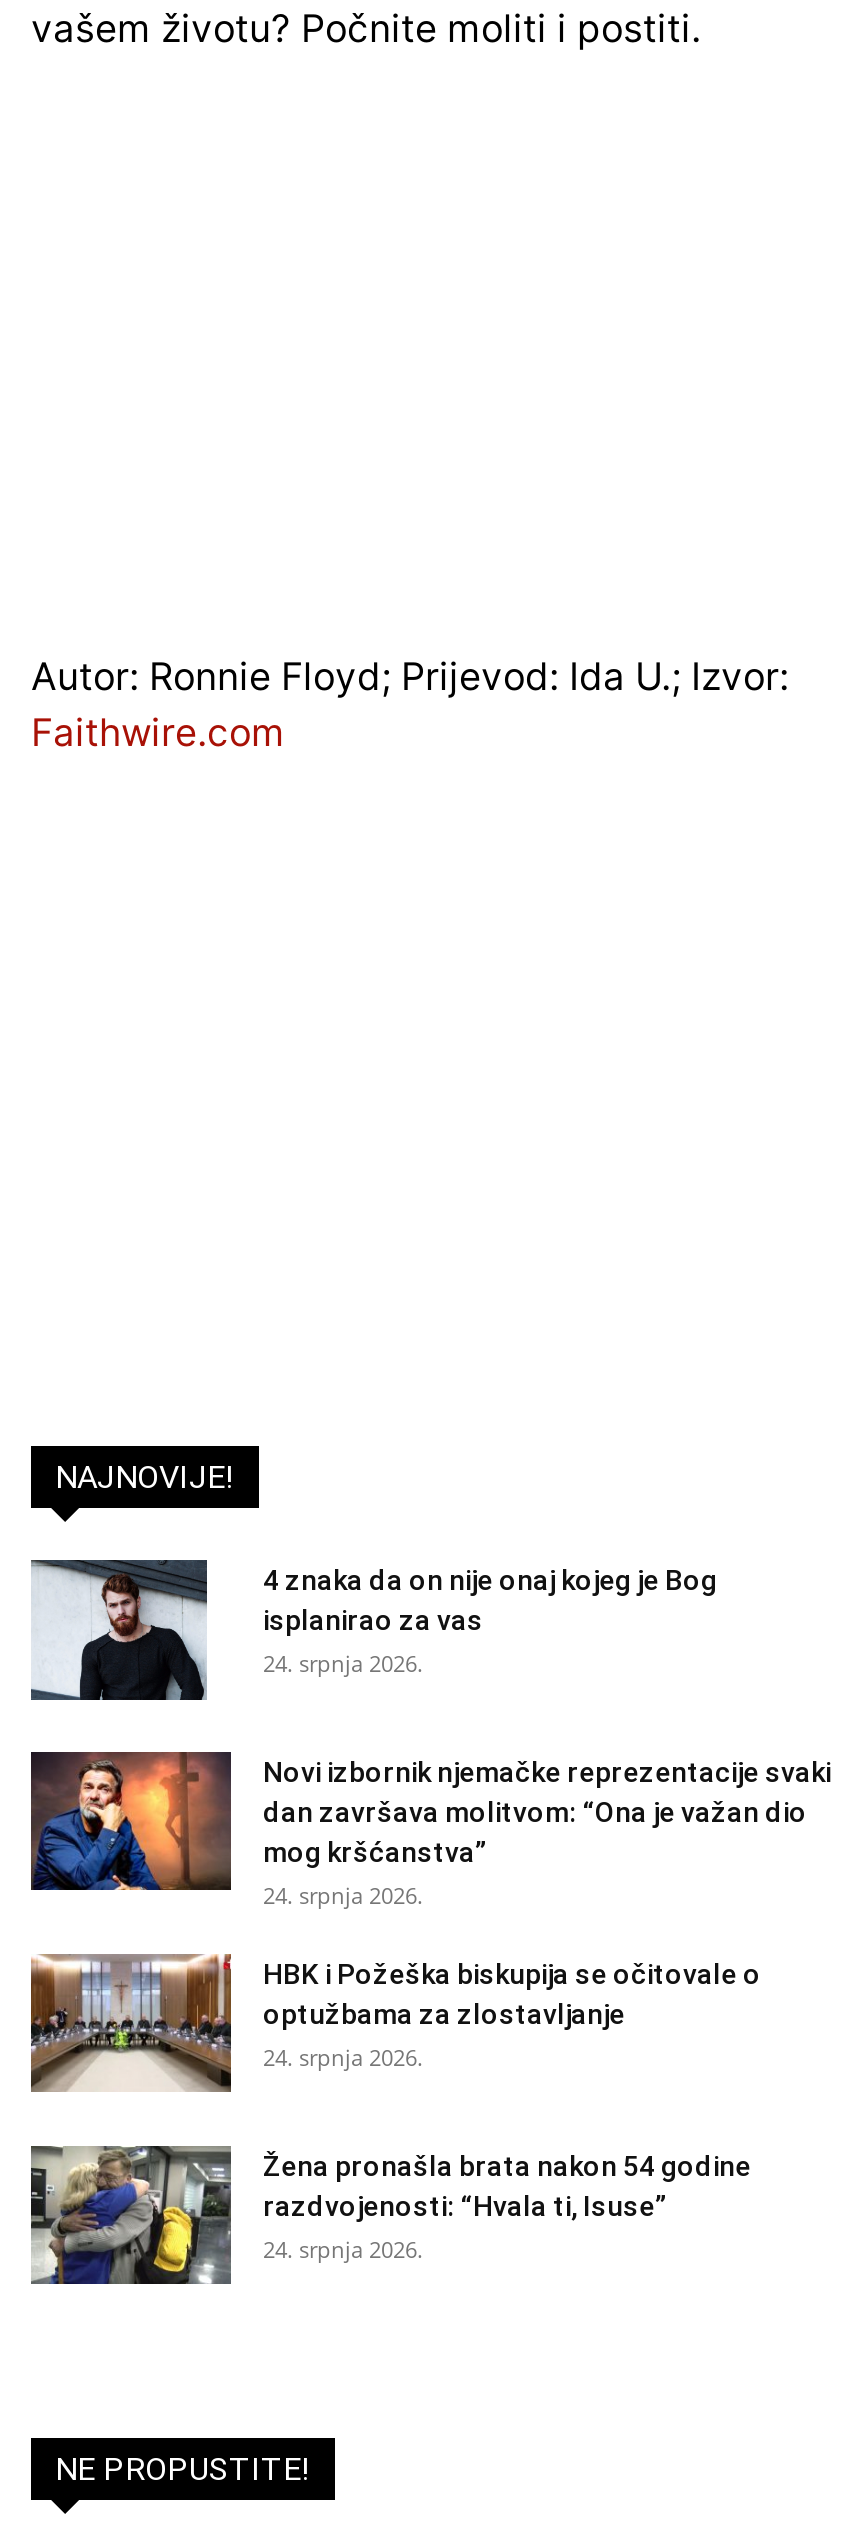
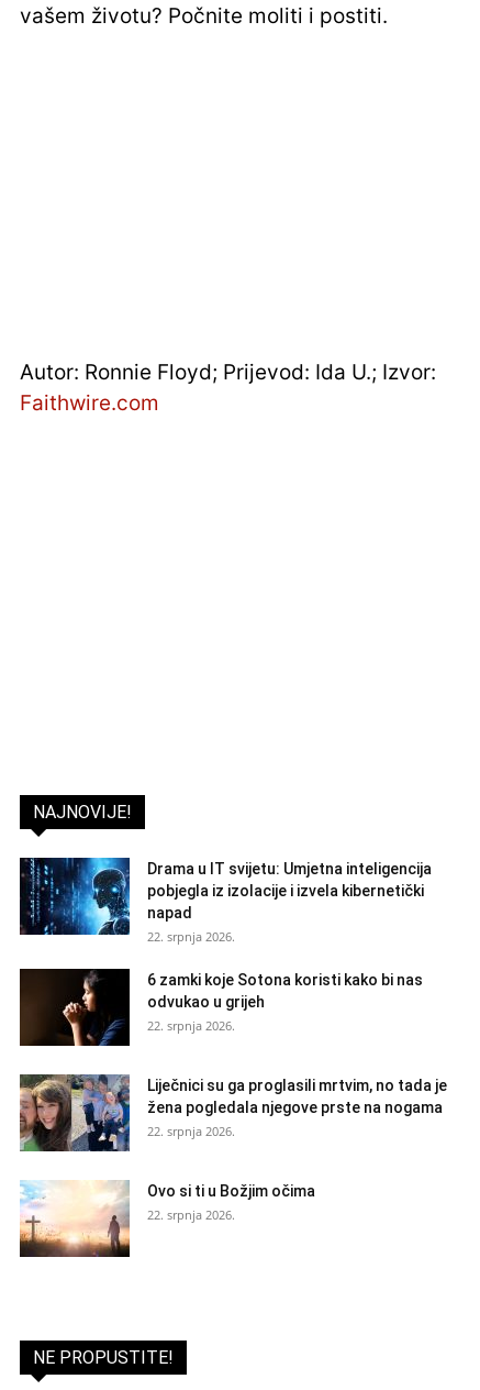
[31,1558,717,1702] [image] | 4 znaka da on nije onaj kojeg je Bog | isplanirao za vas | 24. srpnja 2026. -> [19,857,432,945] [image] | Drama u IT svijetu: Umjetna inteligencija | pobjegla iz izolacije i izvela kibernetički | napad | 22. srpnja 2026.
[29,1750,831,1910] [image] | Novi izbornik njemačke reprezentacije svaki | dan završava molitvom: “Ona je važan dio | mog kršćanstva” | 24. srpnja 2026. -> [19,963,423,1047] [image] | 6 zamki koje Sotona koristi kako bi nas | odvukao u grijeh | 22. srpnja 2026.
[29,1954,761,2094] [image] | HBK i Požeška biskupija se očitovale o | optužbama za zlostavljanje | 24. srpnja 2026. -> [19,1073,447,1152] [image] | Liječnici su ga proglasili mrtvim, no tada je | žena pogledala njegove prste na nogama | 22. srpnja 2026.
[29,2144,751,2286] [image] | Žena pronašla brata nakon 54 godine | razdvojenosti: “Hvala ti, Isuse” | 24. srpnja 2026. -> [19,1180,315,1258] [image] | Ovo si ti u Božjim očima | 22. srpnja 2026.

